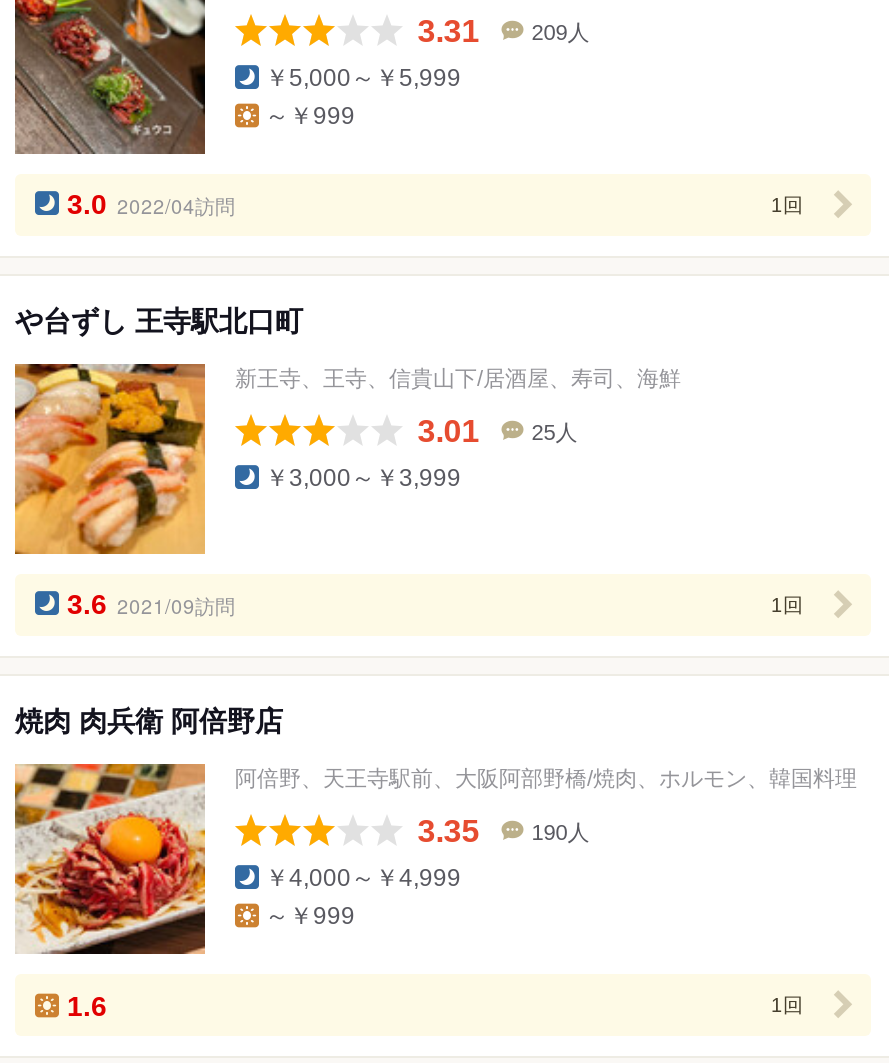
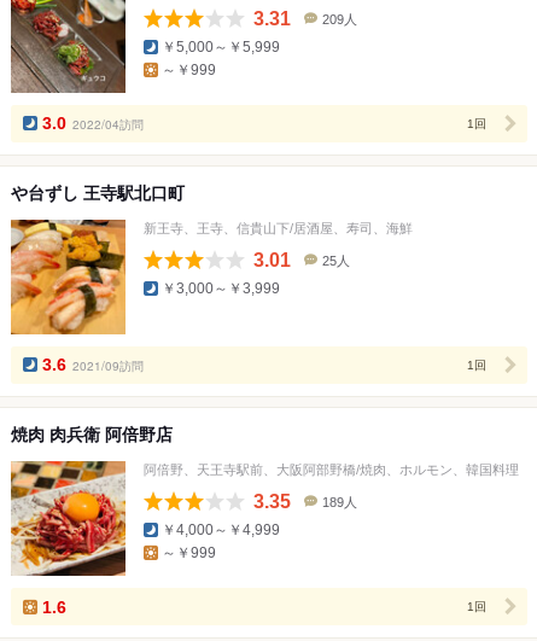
[531,820,589,844] 190人 -> [322,495,357,510] 189人

